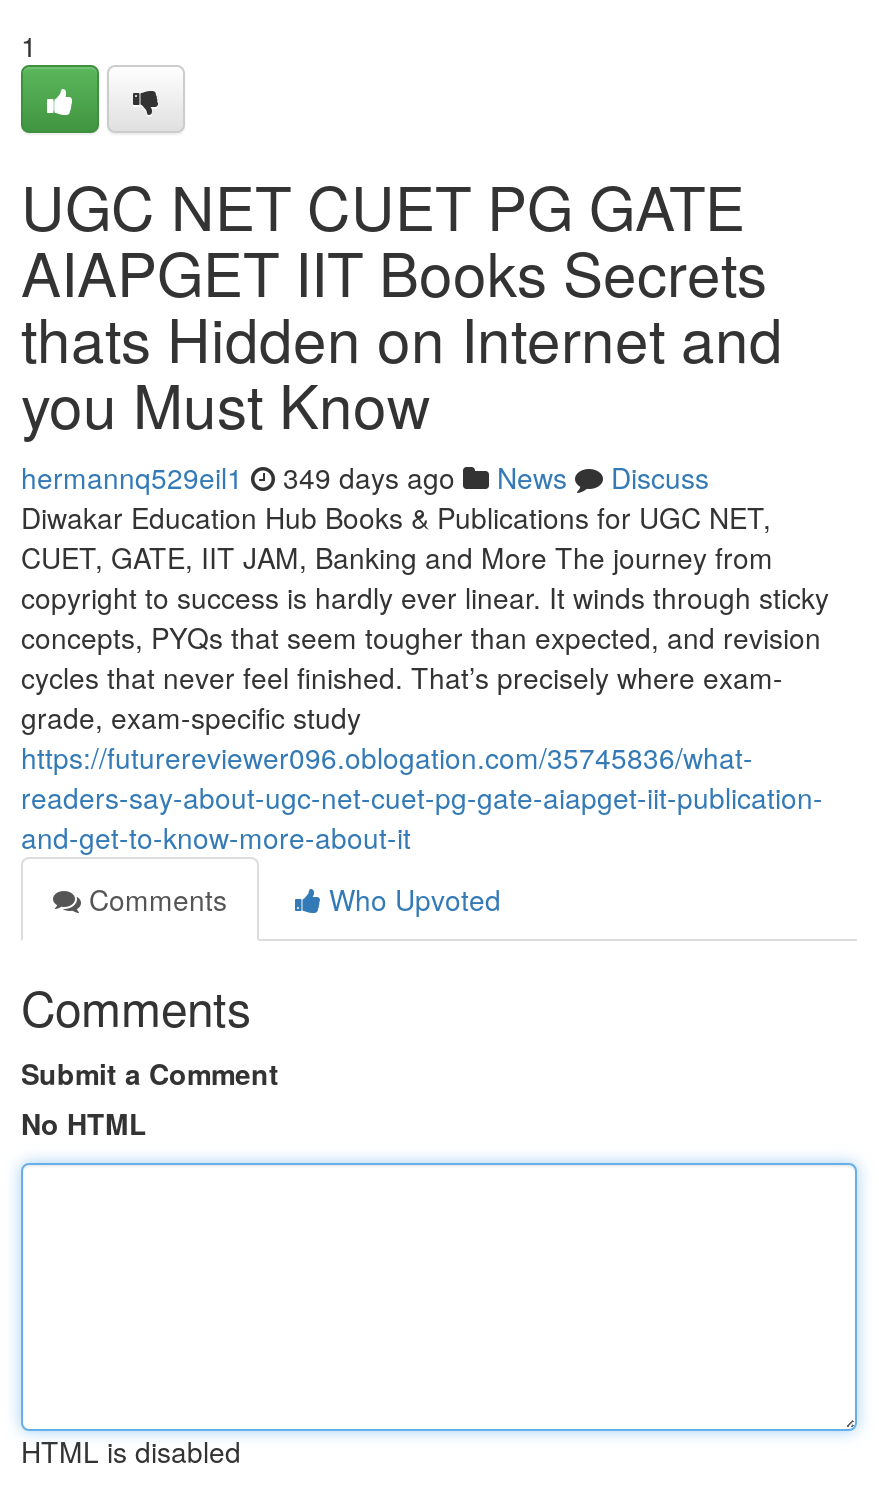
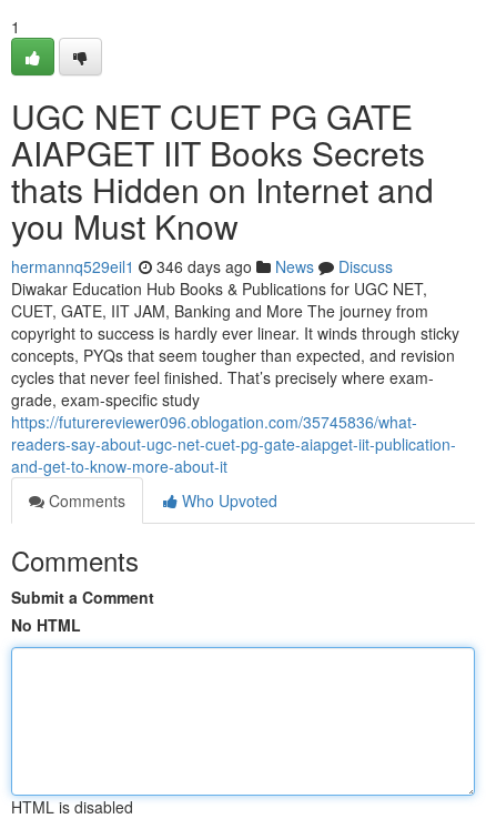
[21,457,709,497] hermannq529eil1 349 days ago News Discuss -> [11,255,393,277] hermannq529eil1 346 days ago News Discuss

